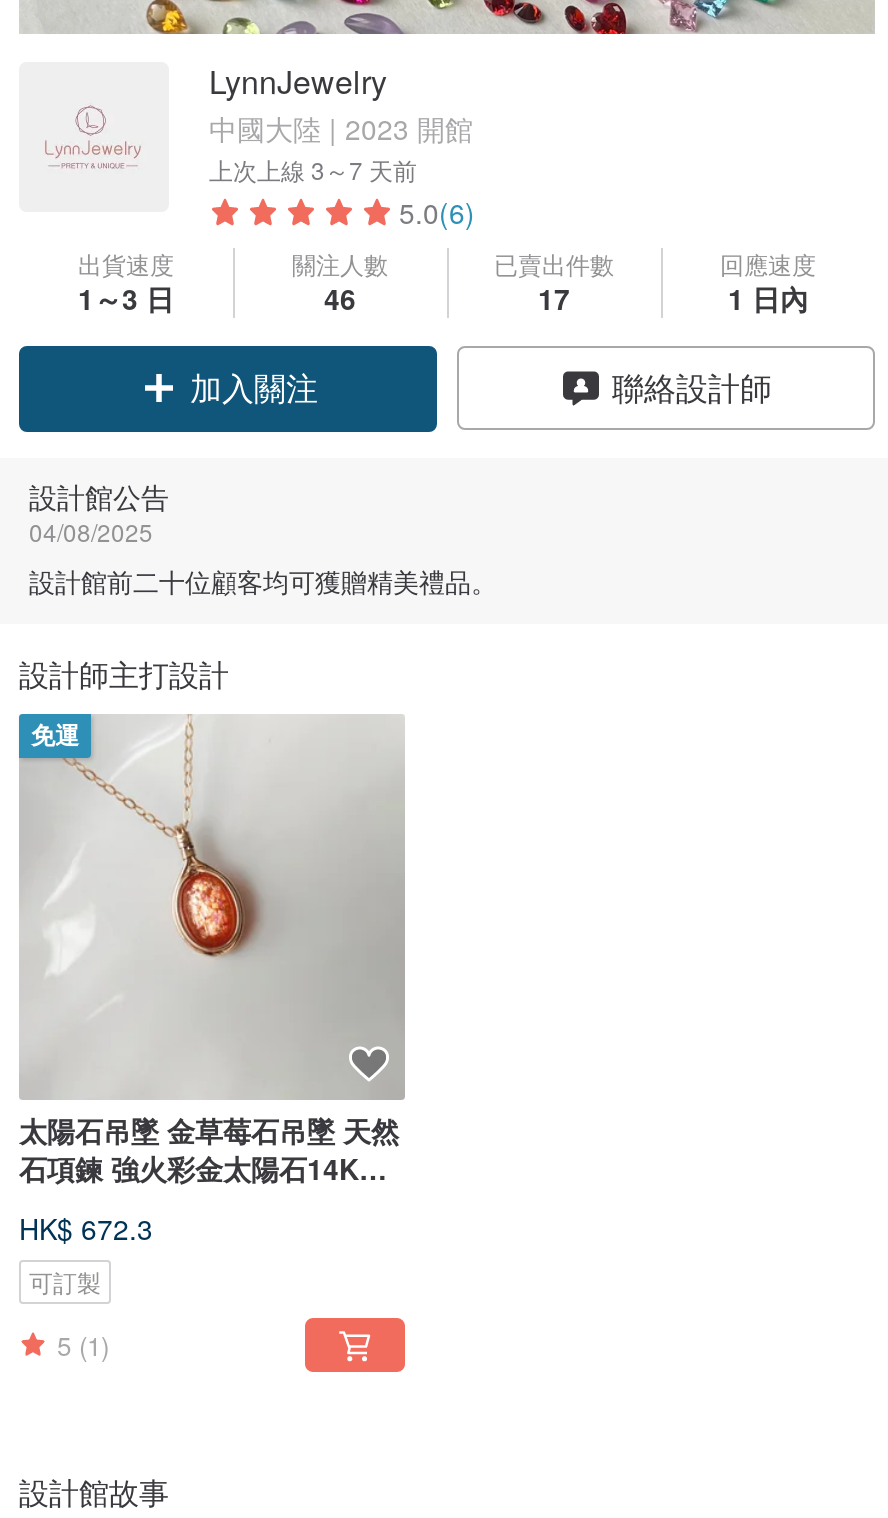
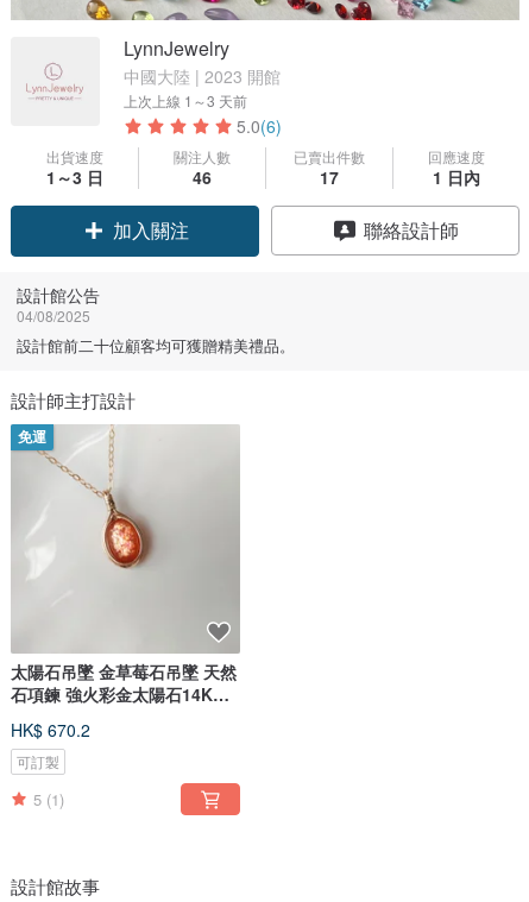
[209,153,417,187] 上次上線3～7 天前 -> [124,91,247,111] 上次上線1～3 天前
[19,1208,153,1248] HK$ 672.3 -> [11,718,90,742] HK$ 670.2

